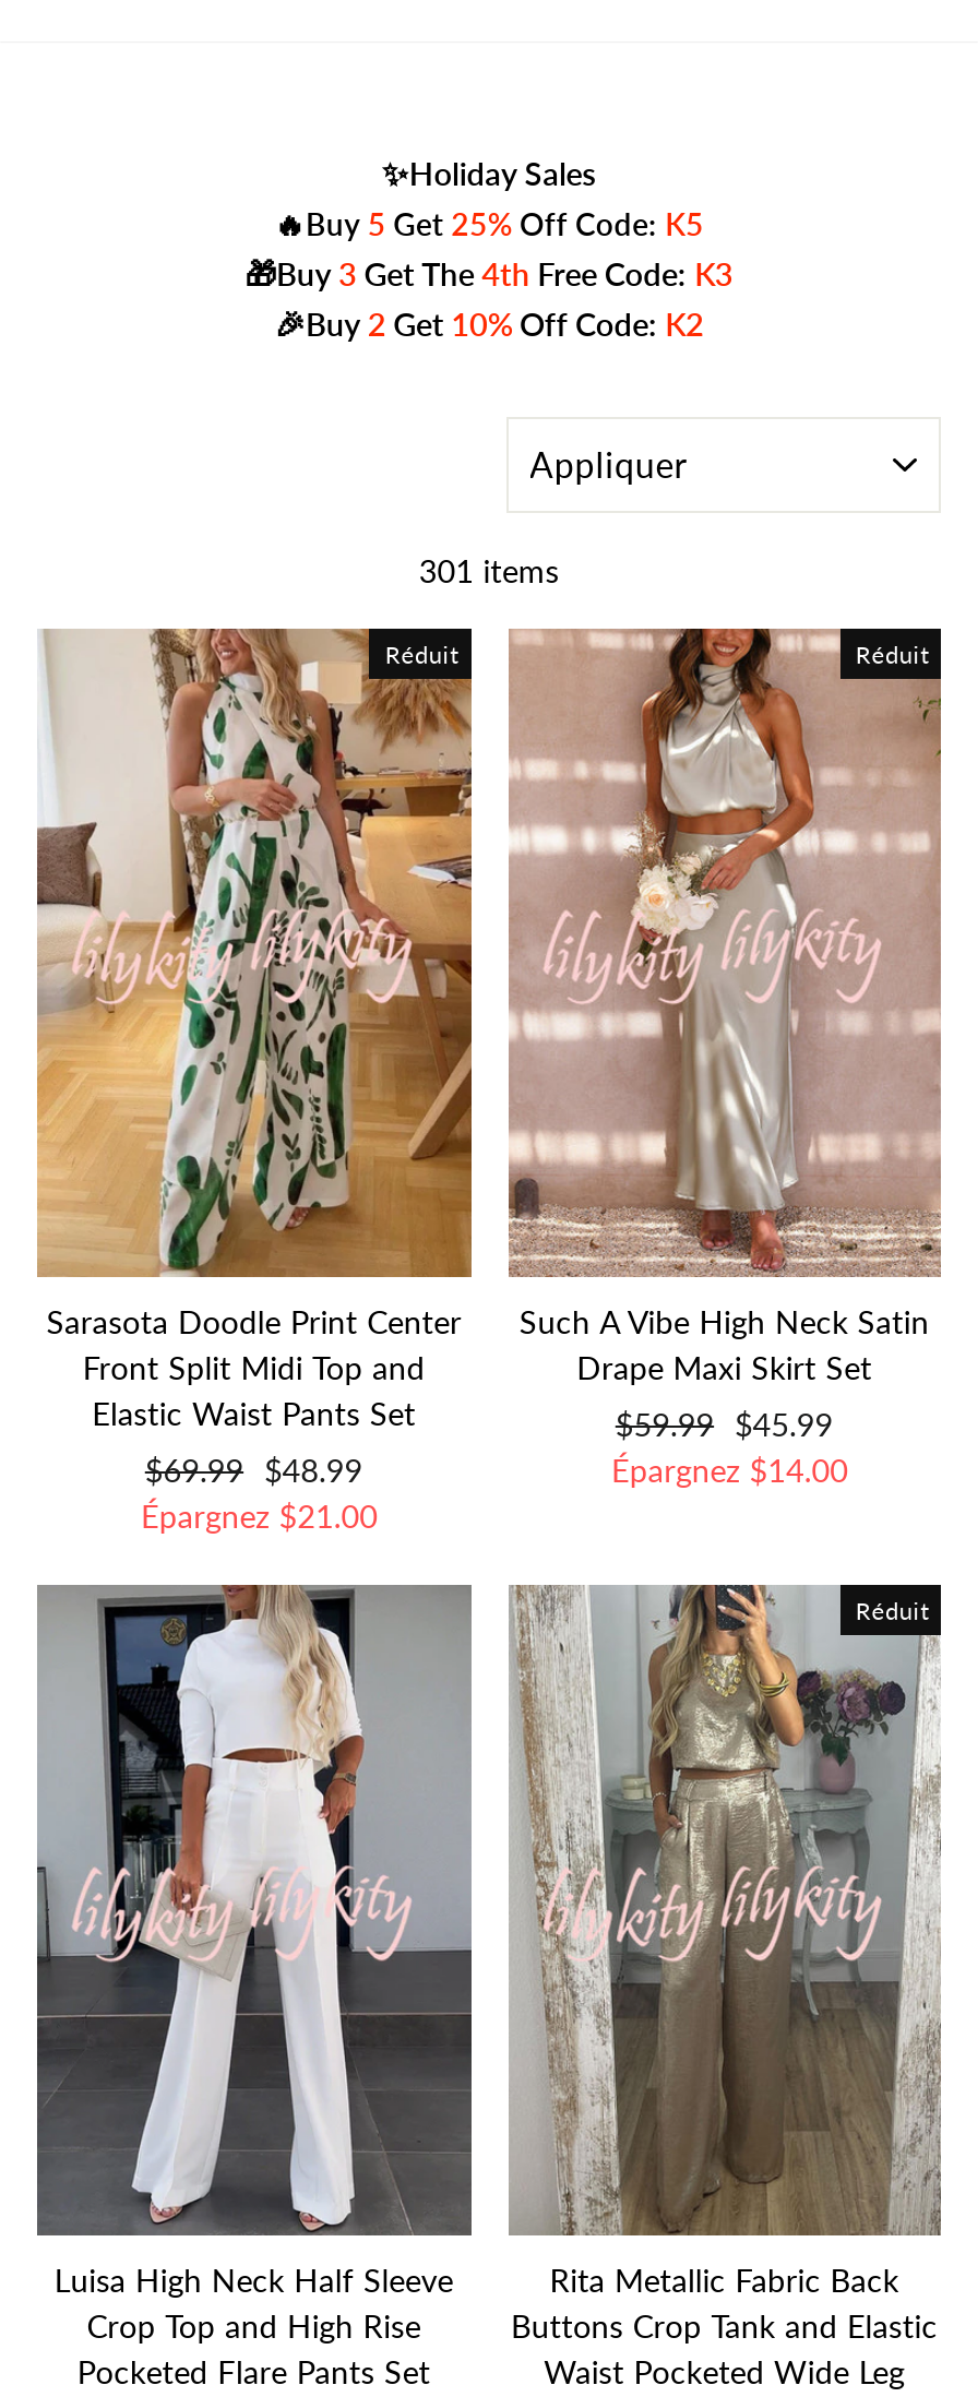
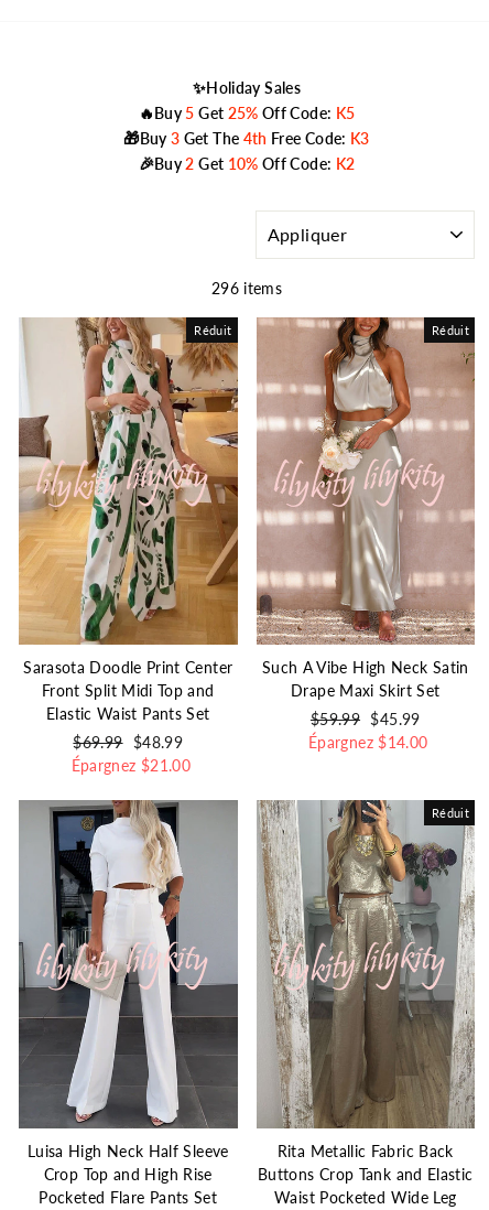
[419,551,559,588] 301 items -> [211,278,282,297] 296 items

